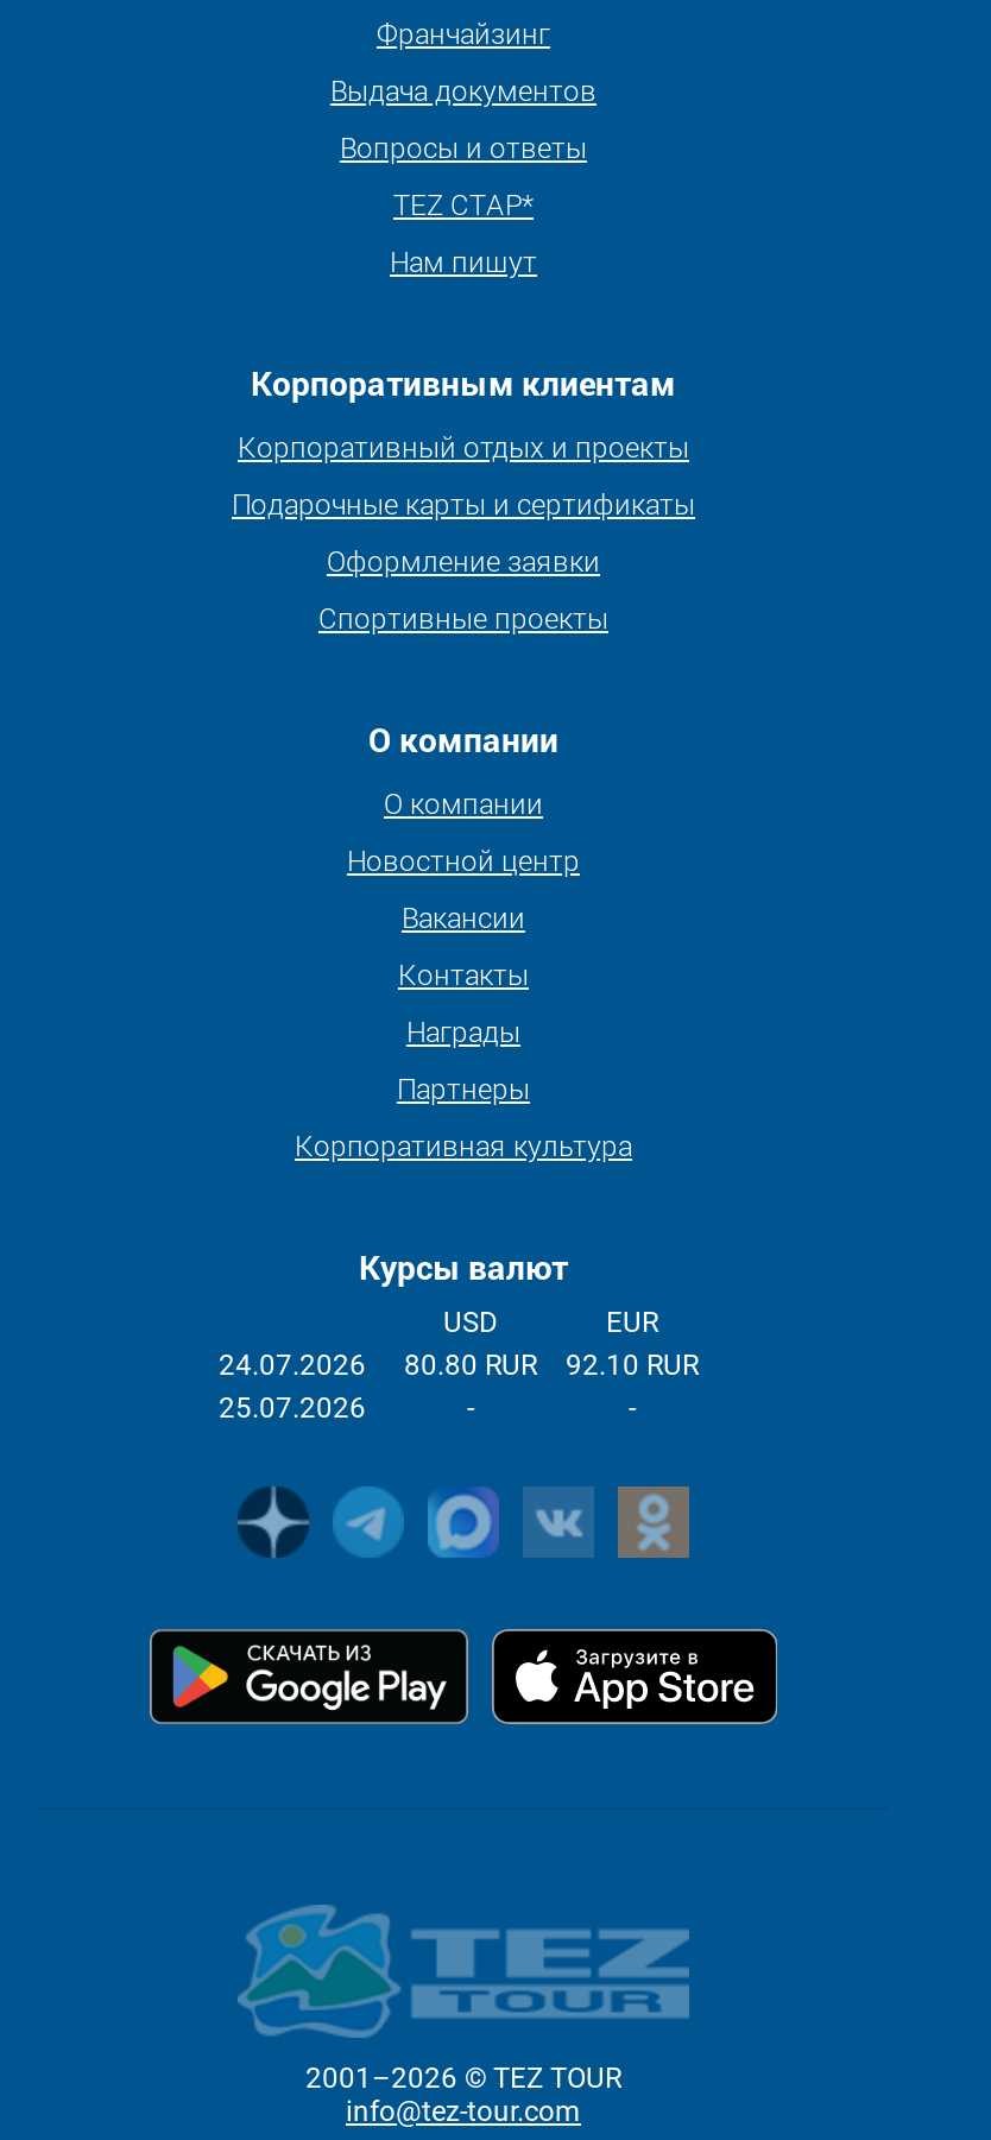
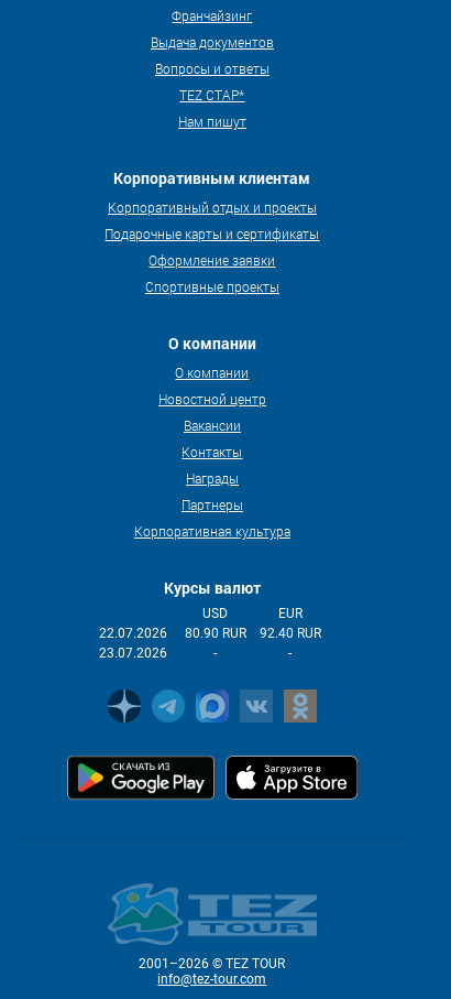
[219,1349,366,1382] 24.07.2026 -> [99,626,167,641] 22.07.2026
[404,1349,537,1382] 80.80 RUR -> [185,626,246,641] 80.90 RUR
[566,1349,699,1382] 92.10 RUR -> [260,626,321,641] 92.40 RUR
[219,1391,366,1425] 25.07.2026 -> [99,645,167,661] 23.07.2026

